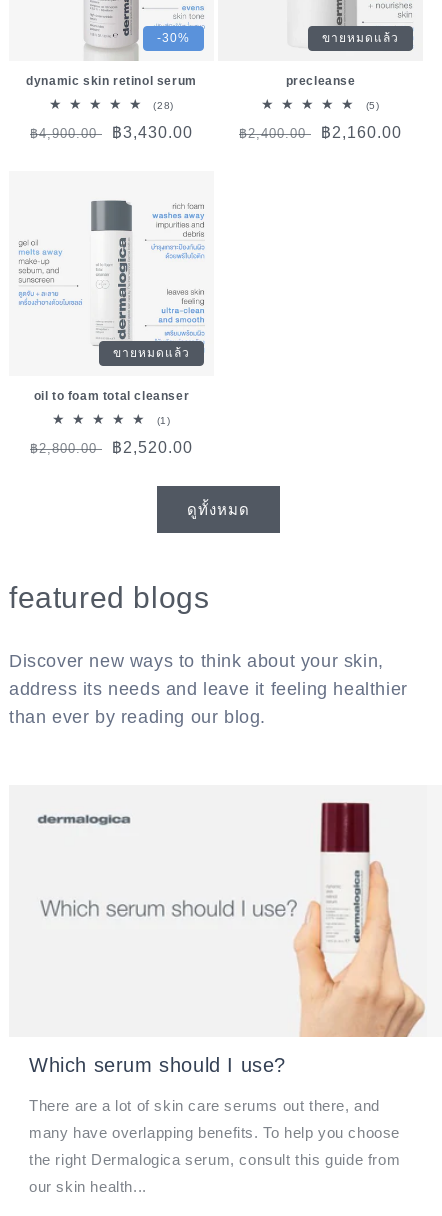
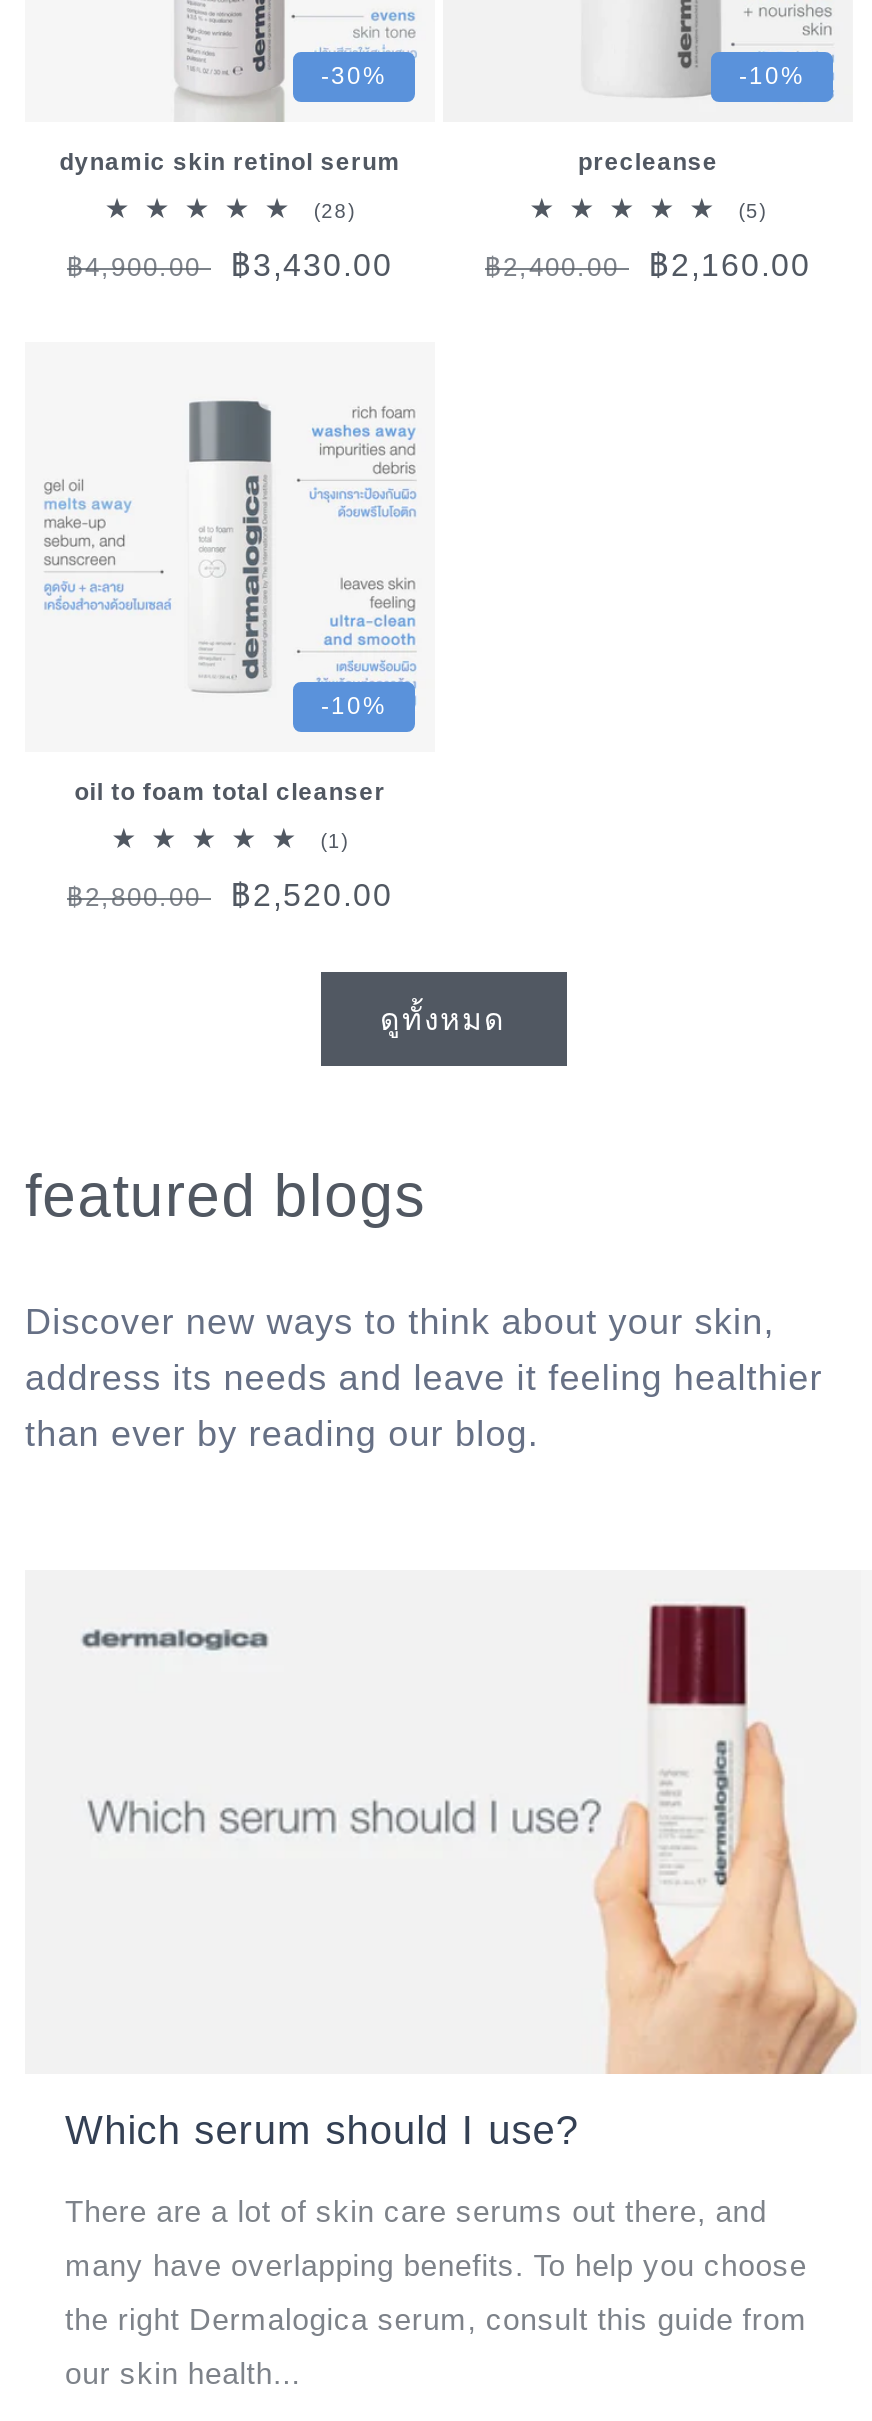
[322,31,399,45] ขายหมดแล้ว -> [739,62,805,90] -10%
[113,346,190,360] ขายหมดแล้ว -> [321,692,387,720] -10%

